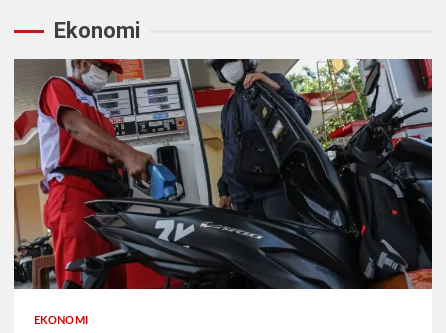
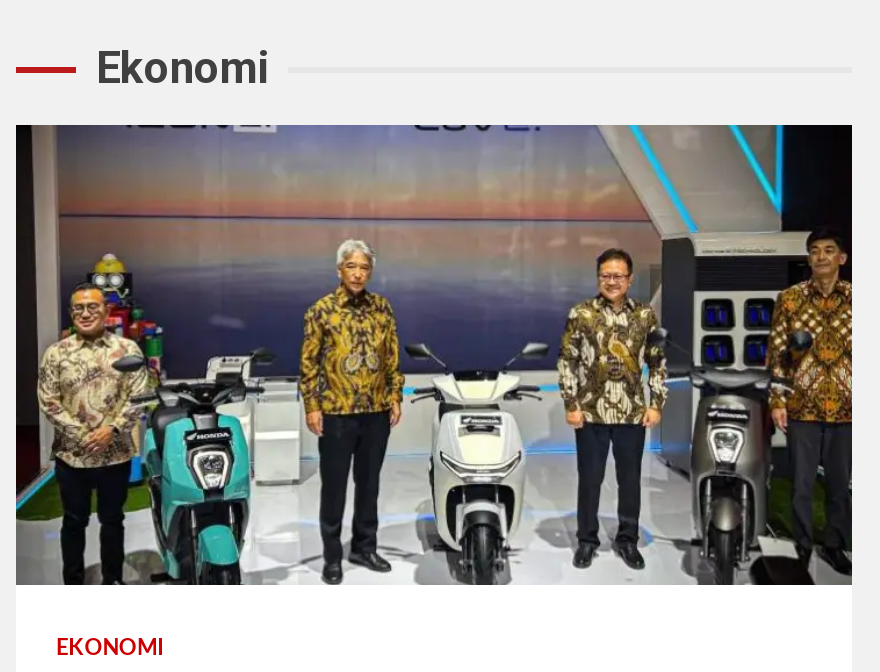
[13,58,433,290] [image] -> [14,123,854,587] [image]

